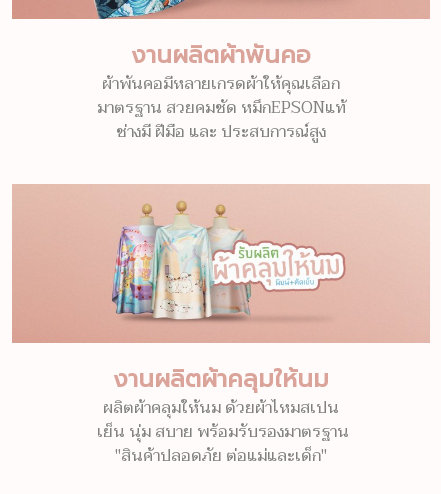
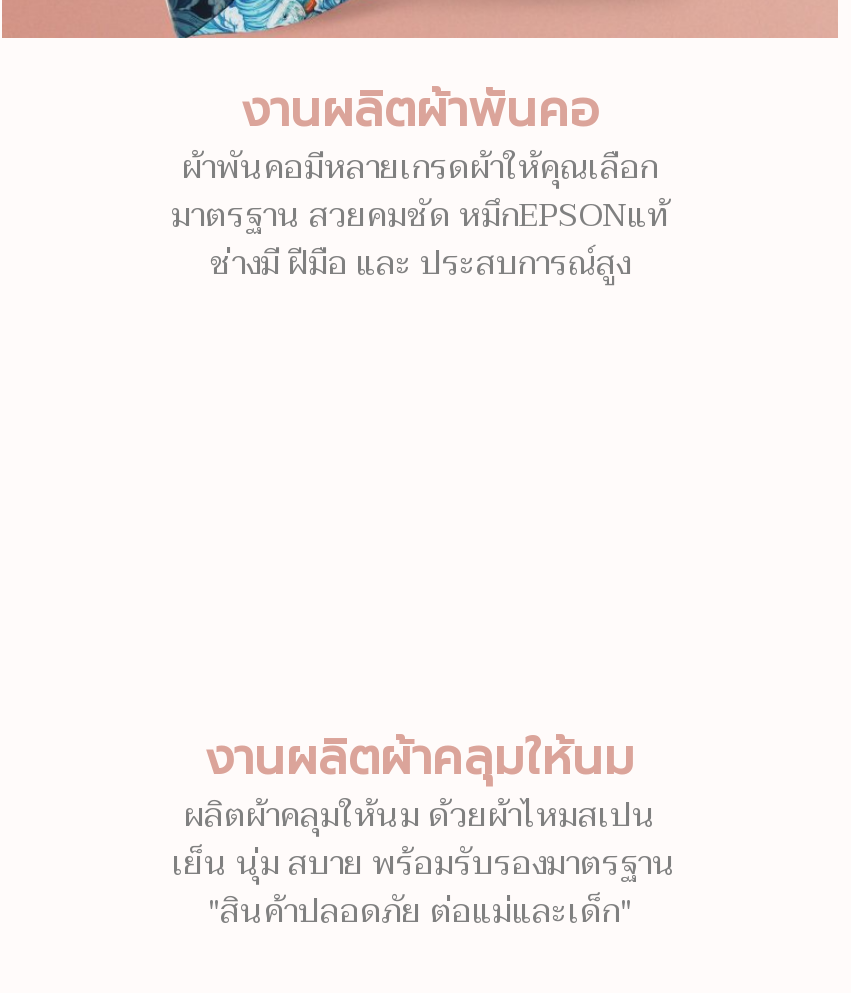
[11,183,431,344] [image] -> none

